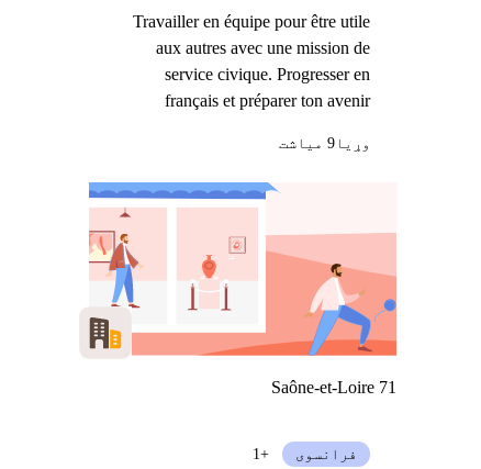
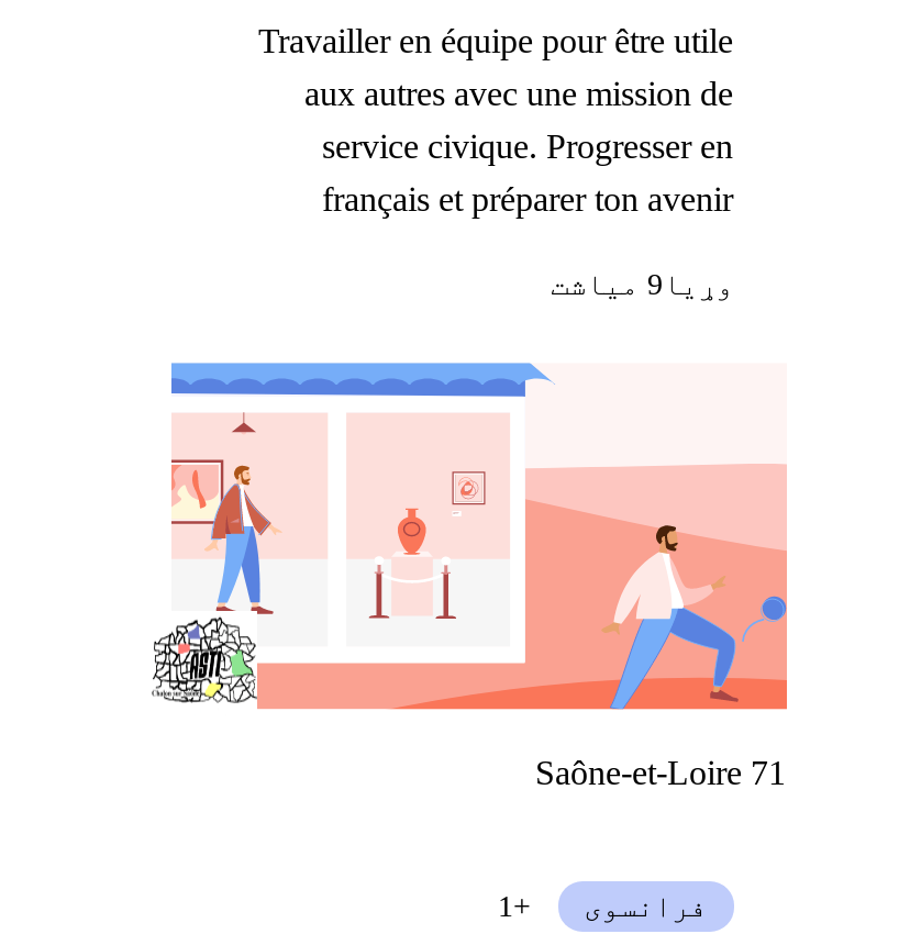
[80,308,131,358] [image] -> [152,613,257,712] [image]

